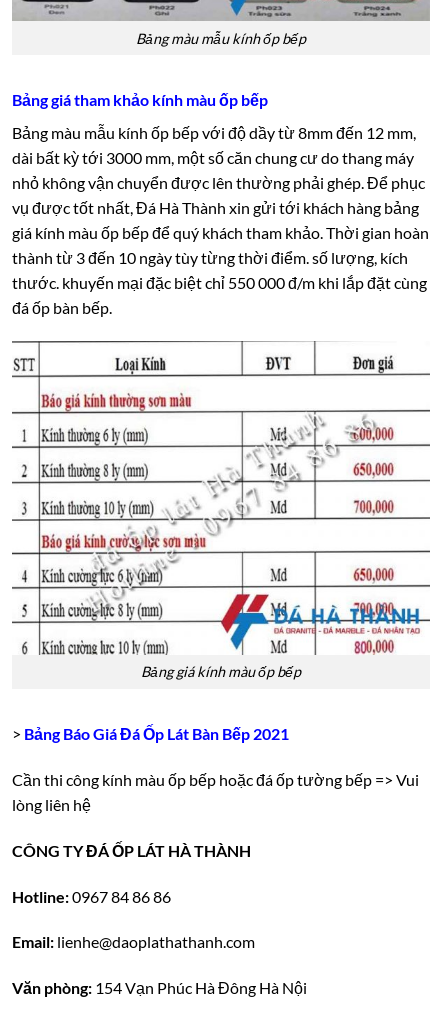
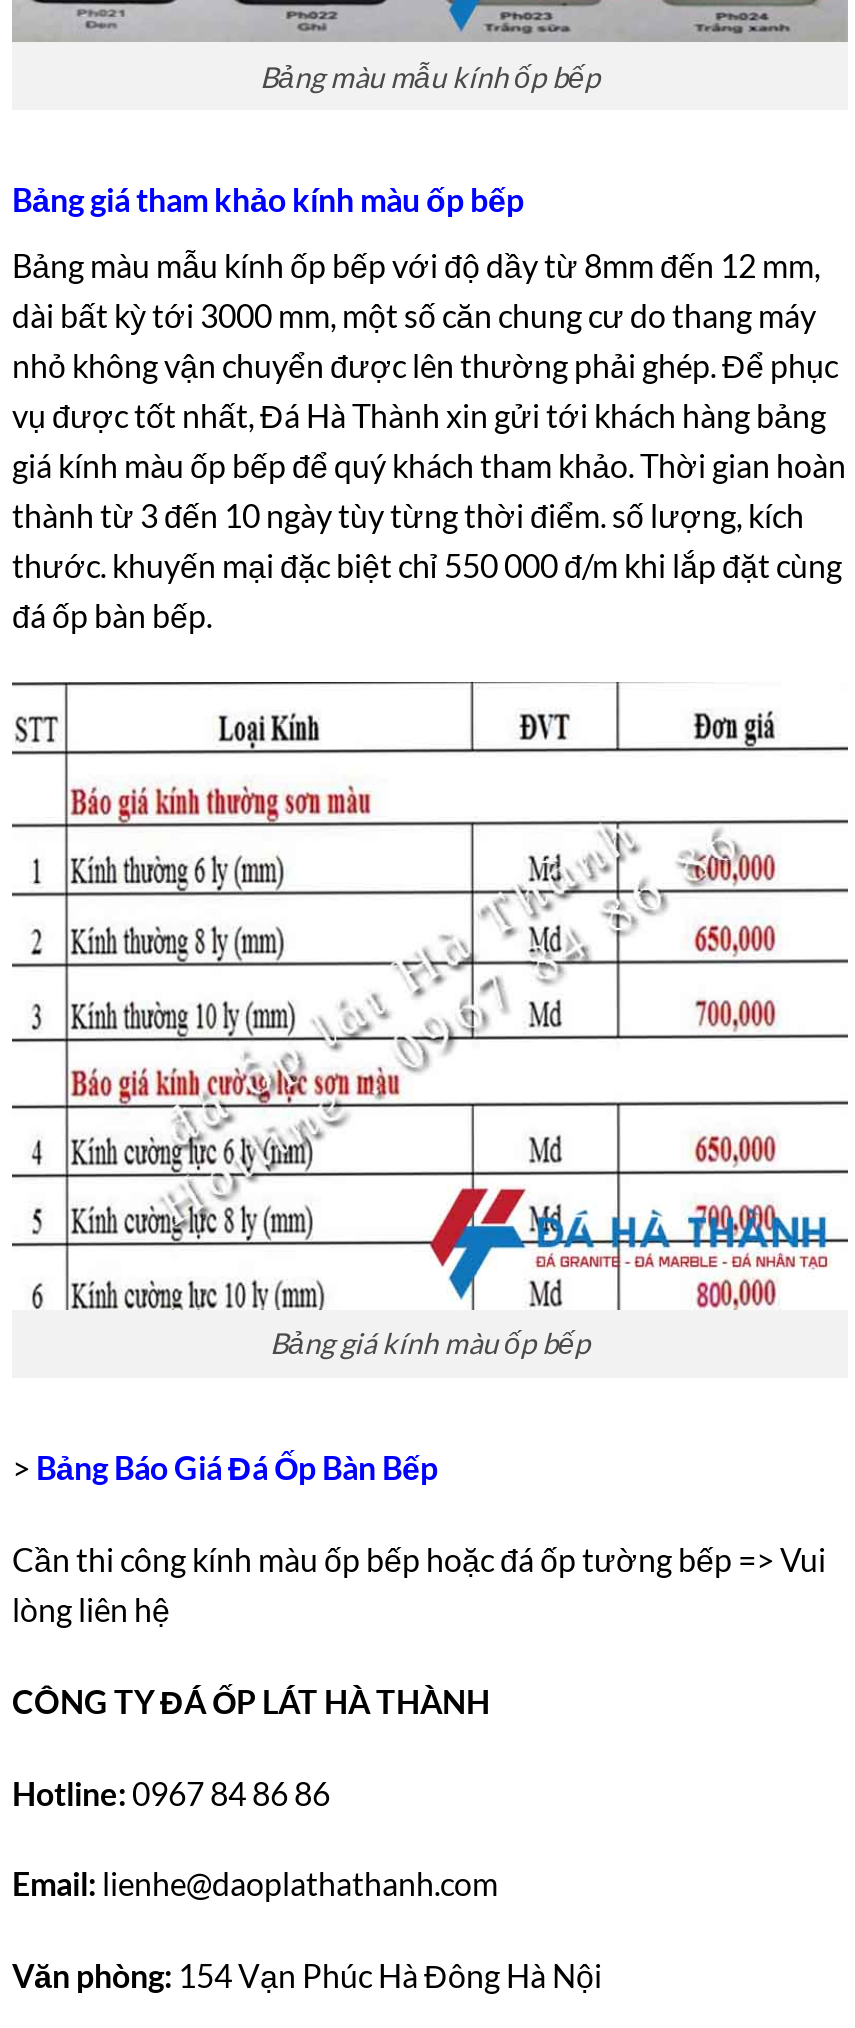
[12,724,289,743] > Bảng Báo Giá Đá Ốp Lát Bàn Bếp 2021 -> [12,1448,438,1486] > Bảng Báo Giá Đá Ốp Bàn Bếp

